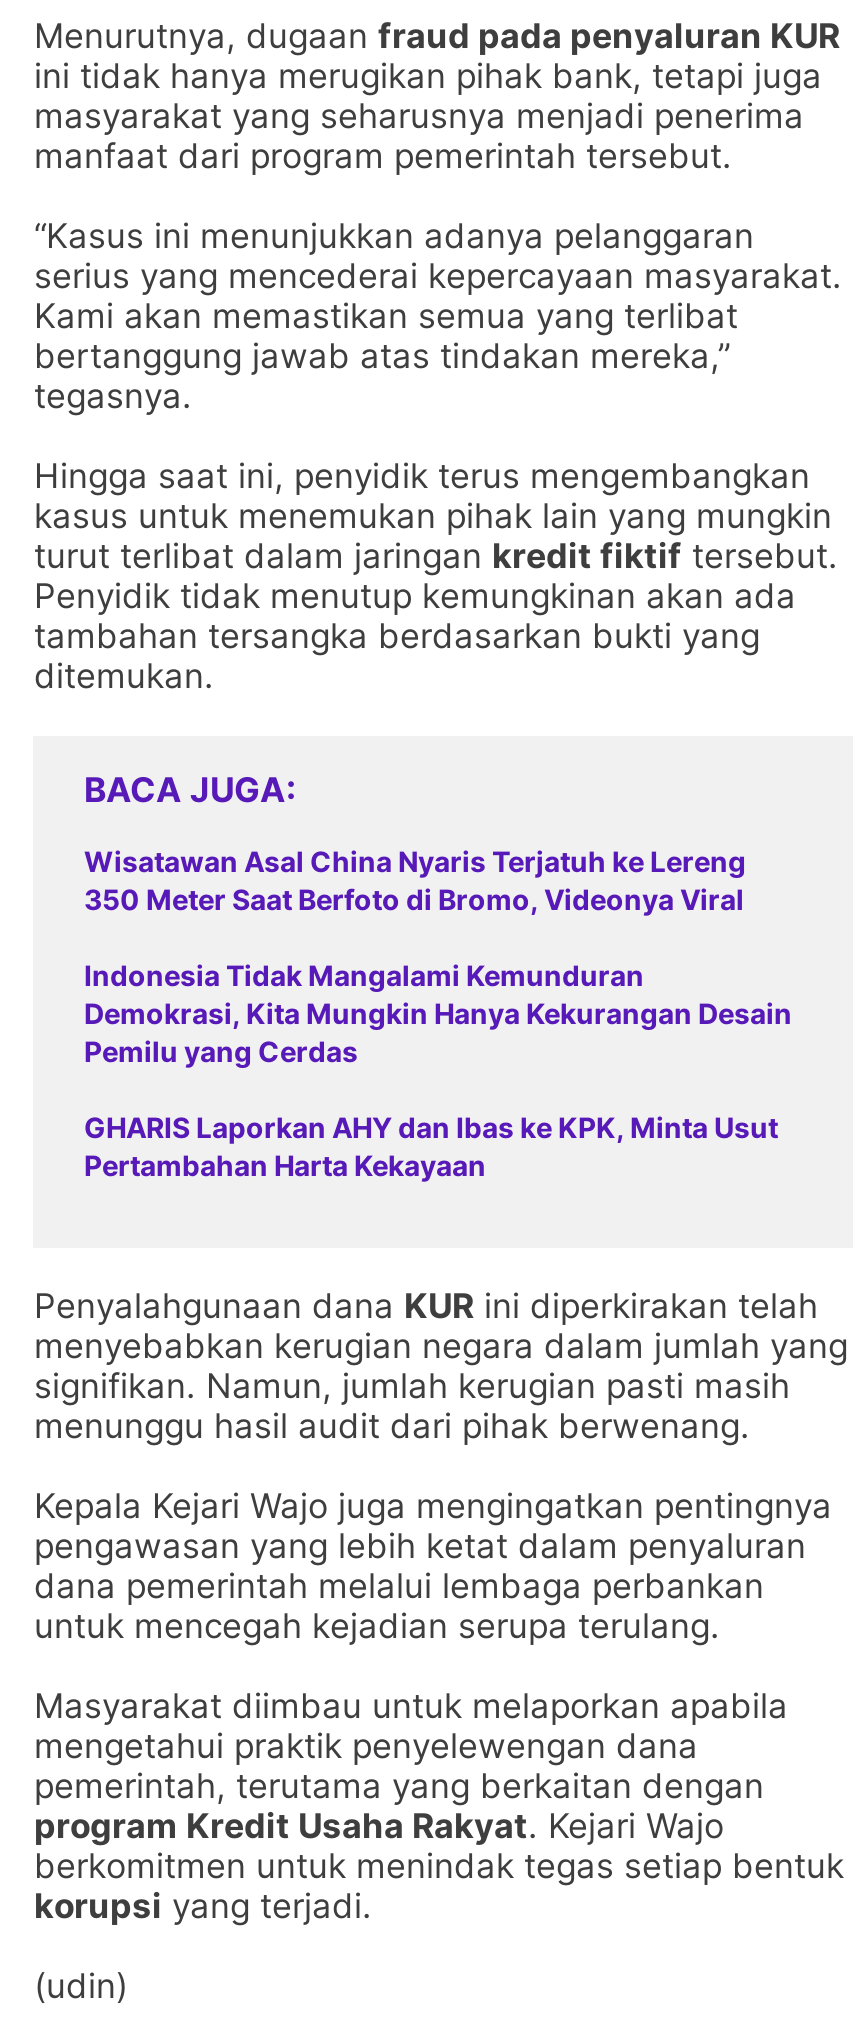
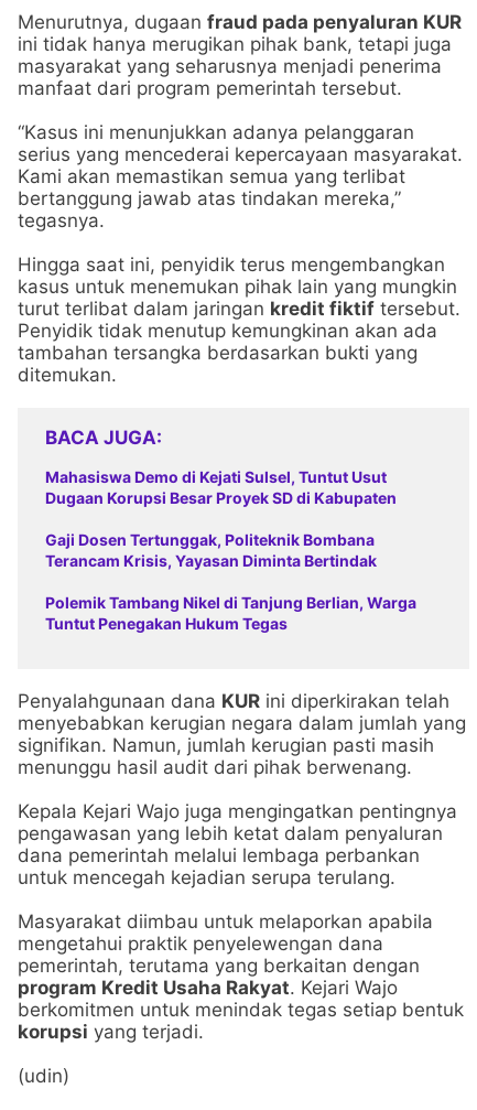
[84,844,746,916] Wisatawan Asal China Nyaris Terjatuh ke Lereng | 350 Meter Saat Berfoto di Bromo, Videonya Viral -> [46,467,397,507] Mahasiswa Demo di Kejati Sulsel, Tuntut Usut | Dugaan Korupsi Besar Proyek SD di Kabupaten
[84,958,792,1068] Indonesia Tidak Mangalami Kemunduran | Demokrasi, Kita Mungkin Hanya Kekurangan Desain | Pemilu yang Cerdas -> [46,530,377,570] Gaji Dosen Tertunggak, Politeknik Bombana | Terancam Krisis, Yayasan Diminta Bertindak
[84,1110,778,1182] GHARIS Laporkan AHY dan Ibas ke KPK, Minta Usut | Pertambahan Harta Kekayaan -> [46,593,417,633] Polemik Tambang Nikel di Tanjung Berlian, Warga | Tuntut Penegakan Hukum Tegas

